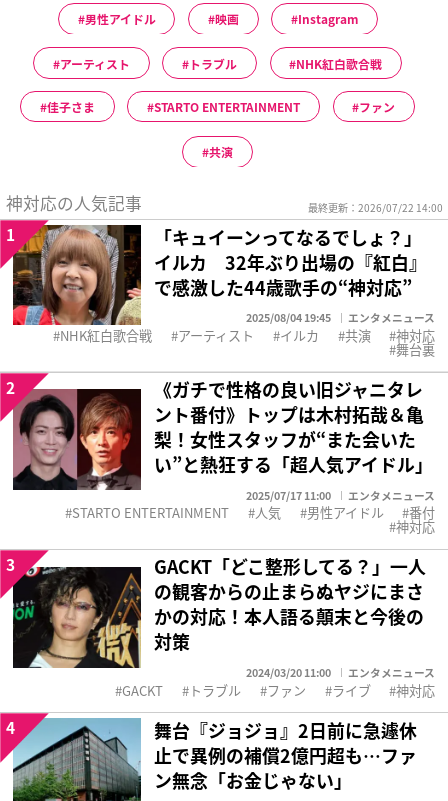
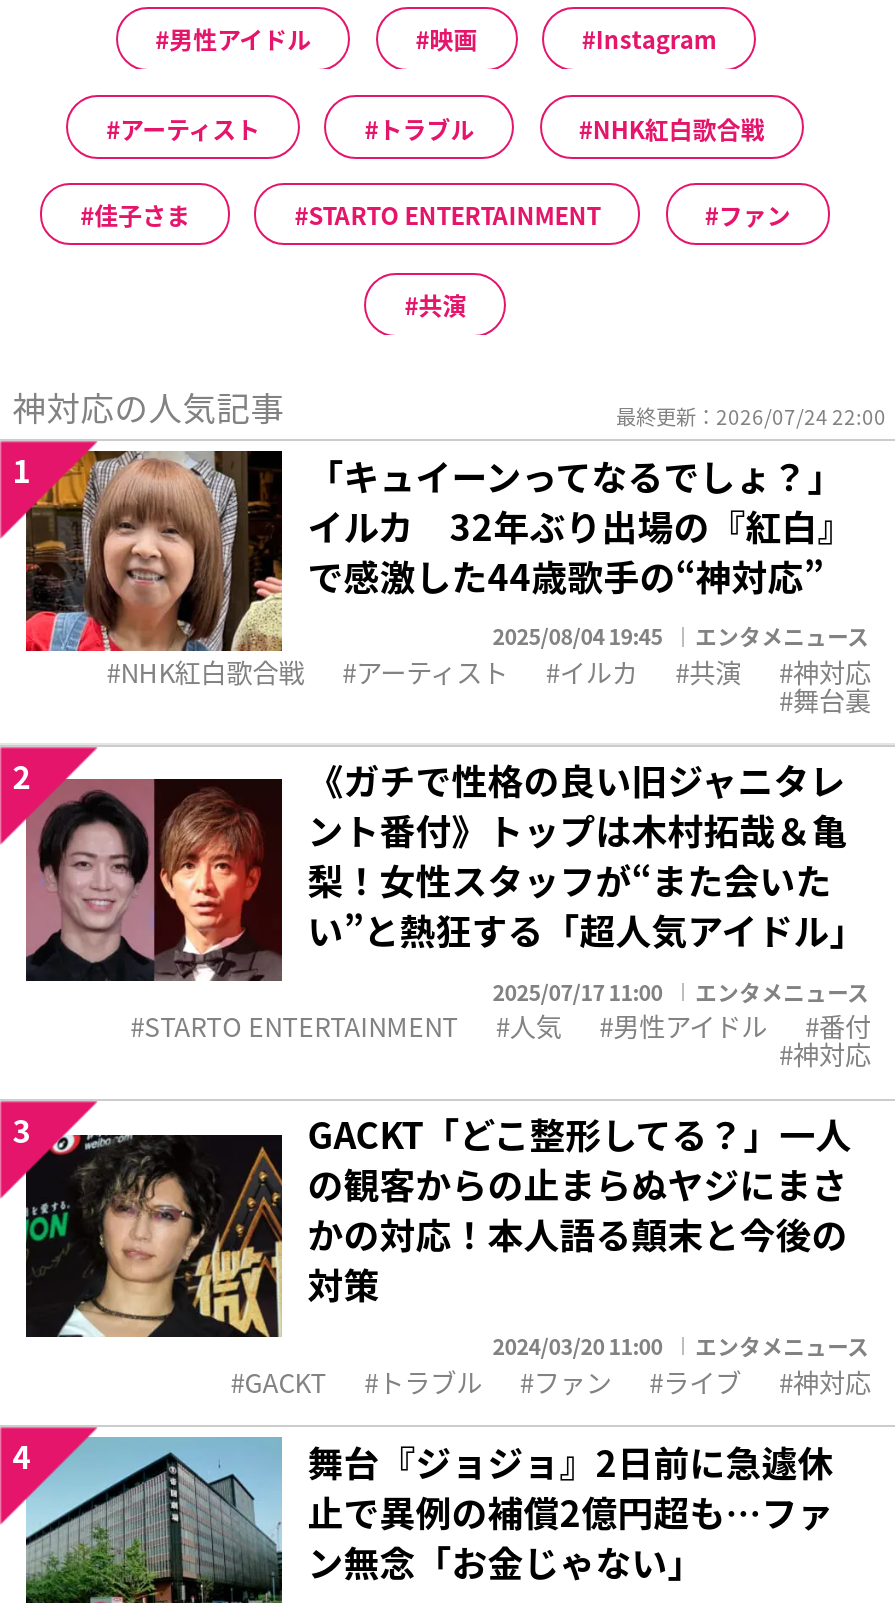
[308,200,443,215] 最終更新：2026/07/22 14:00 -> [616,402,886,432] 最終更新：2026/07/24 22:00

